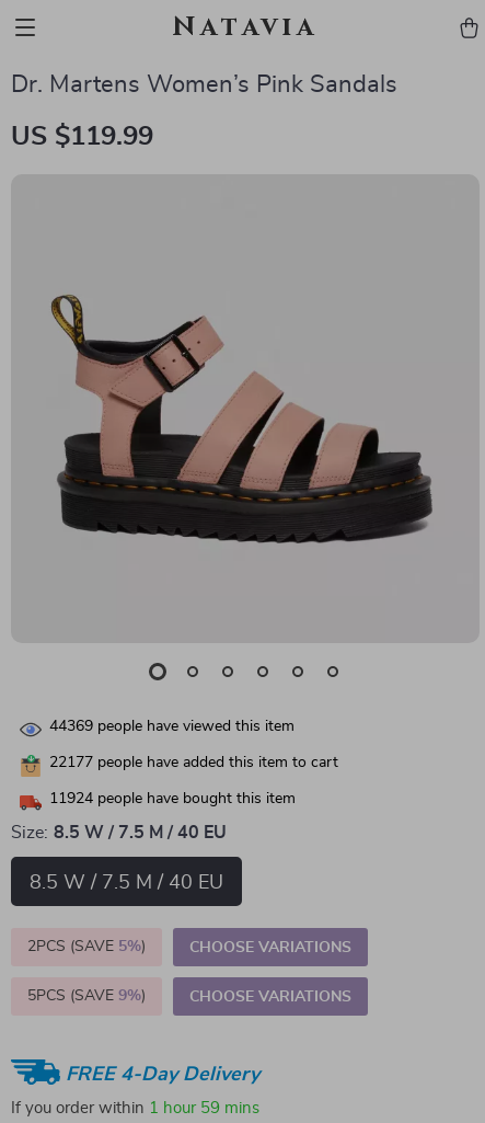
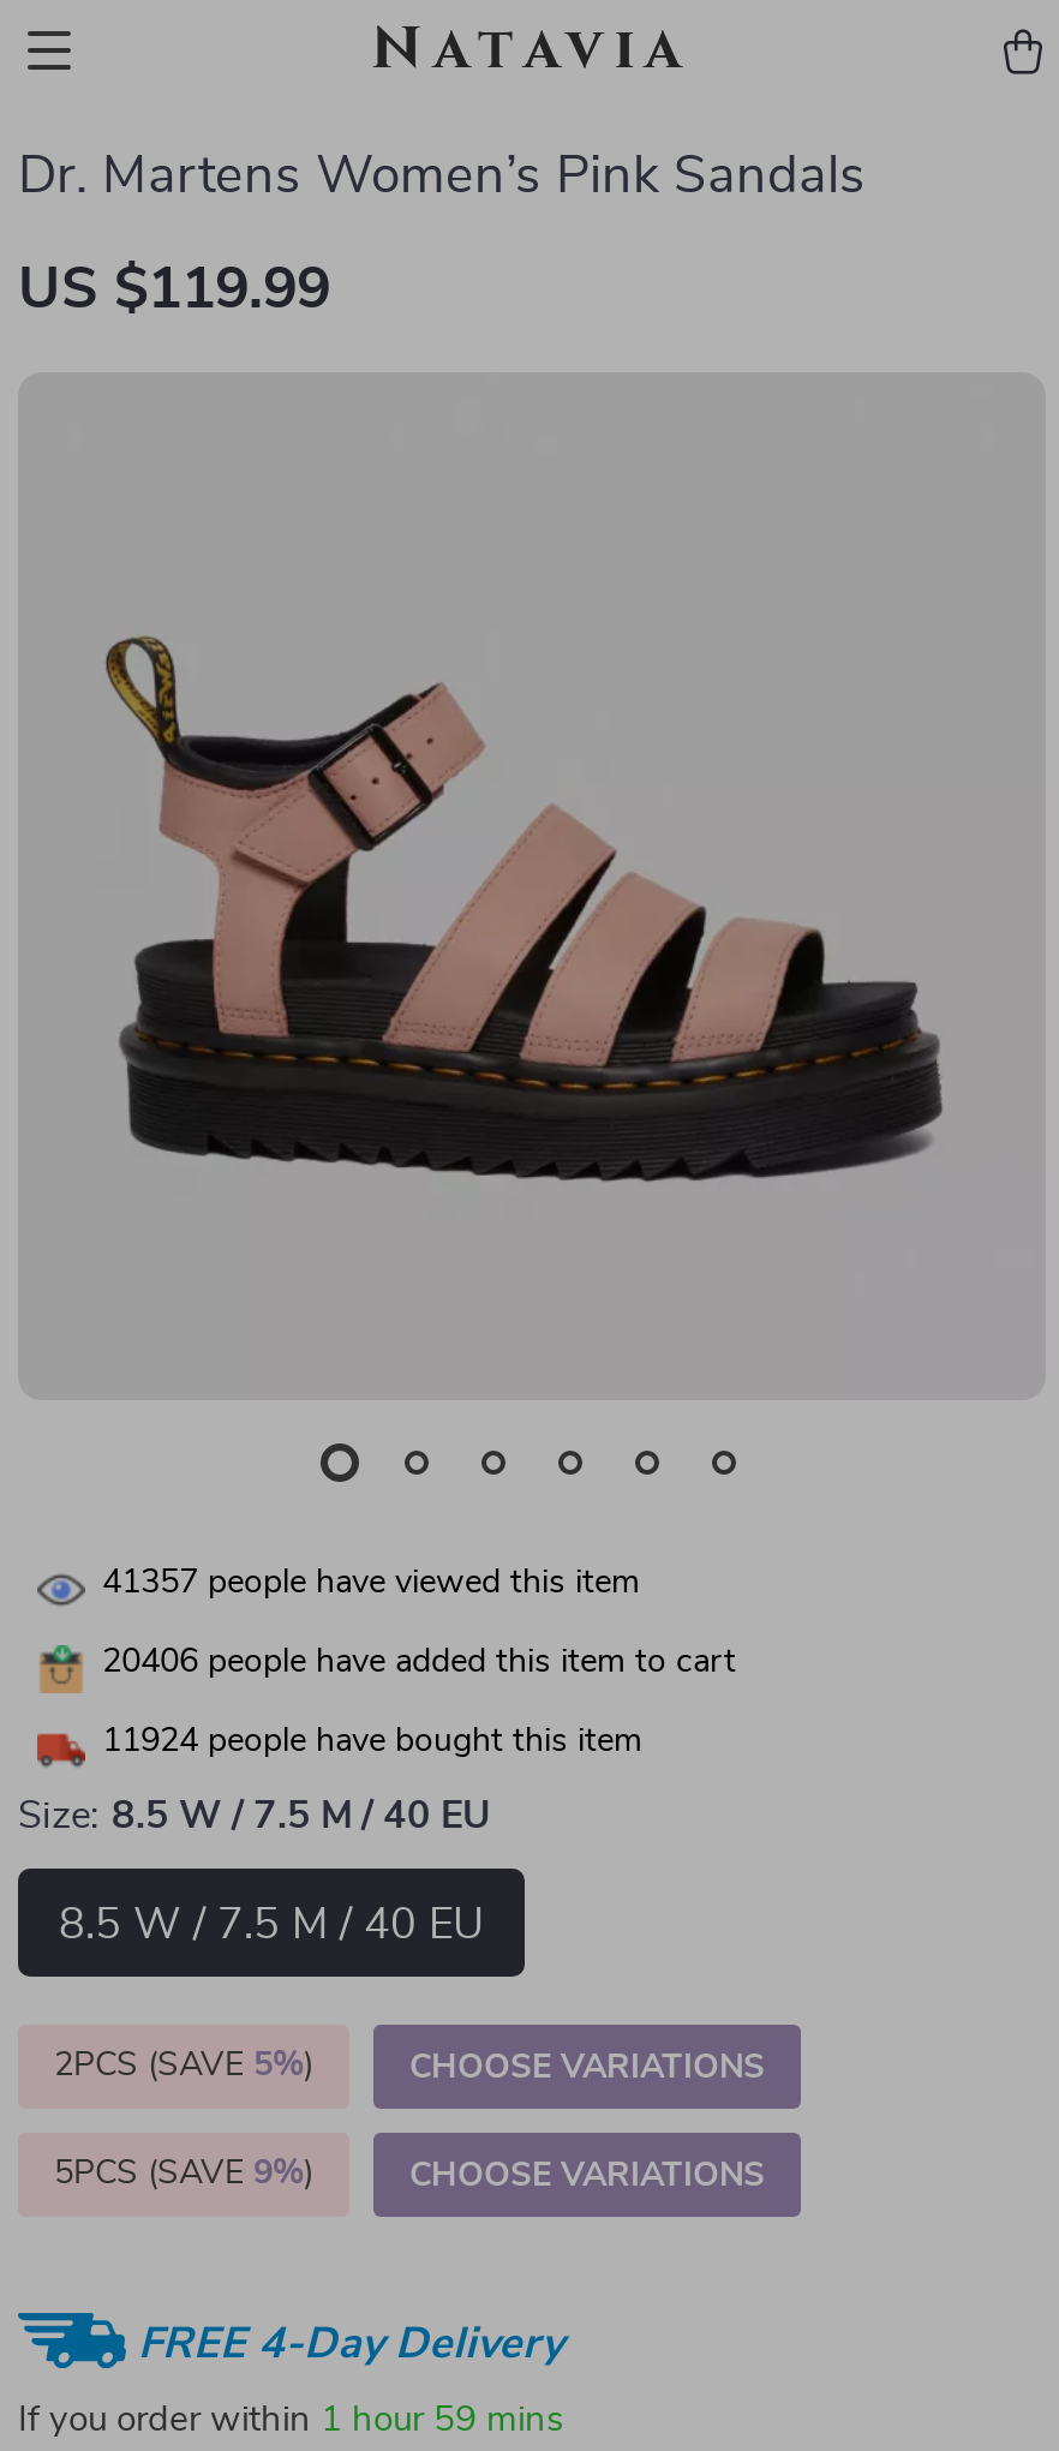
[49,719,295,734] 44369 people have viewed this item -> [102,1566,640,1600] 41357 people have viewed this item
[49,755,338,770] 22177 people have added this item to cart -> [102,1646,736,1679] 20406 people have added this item to cart

